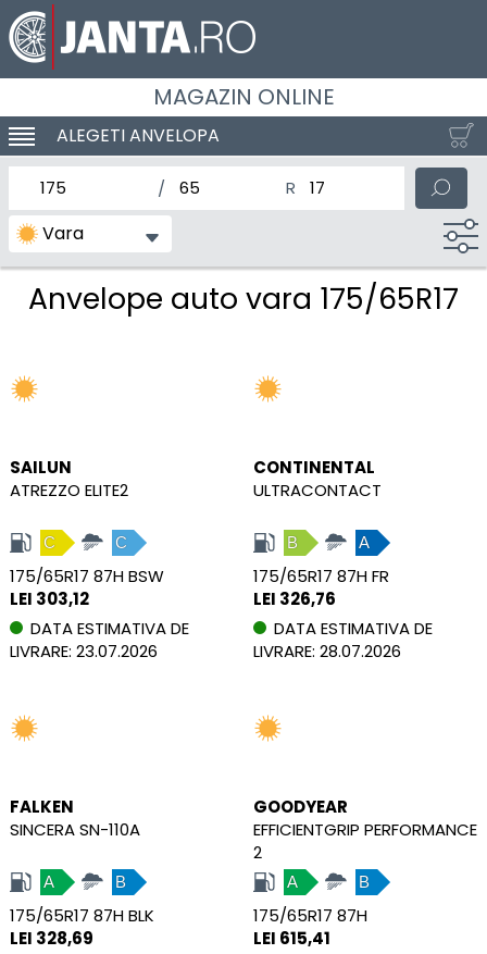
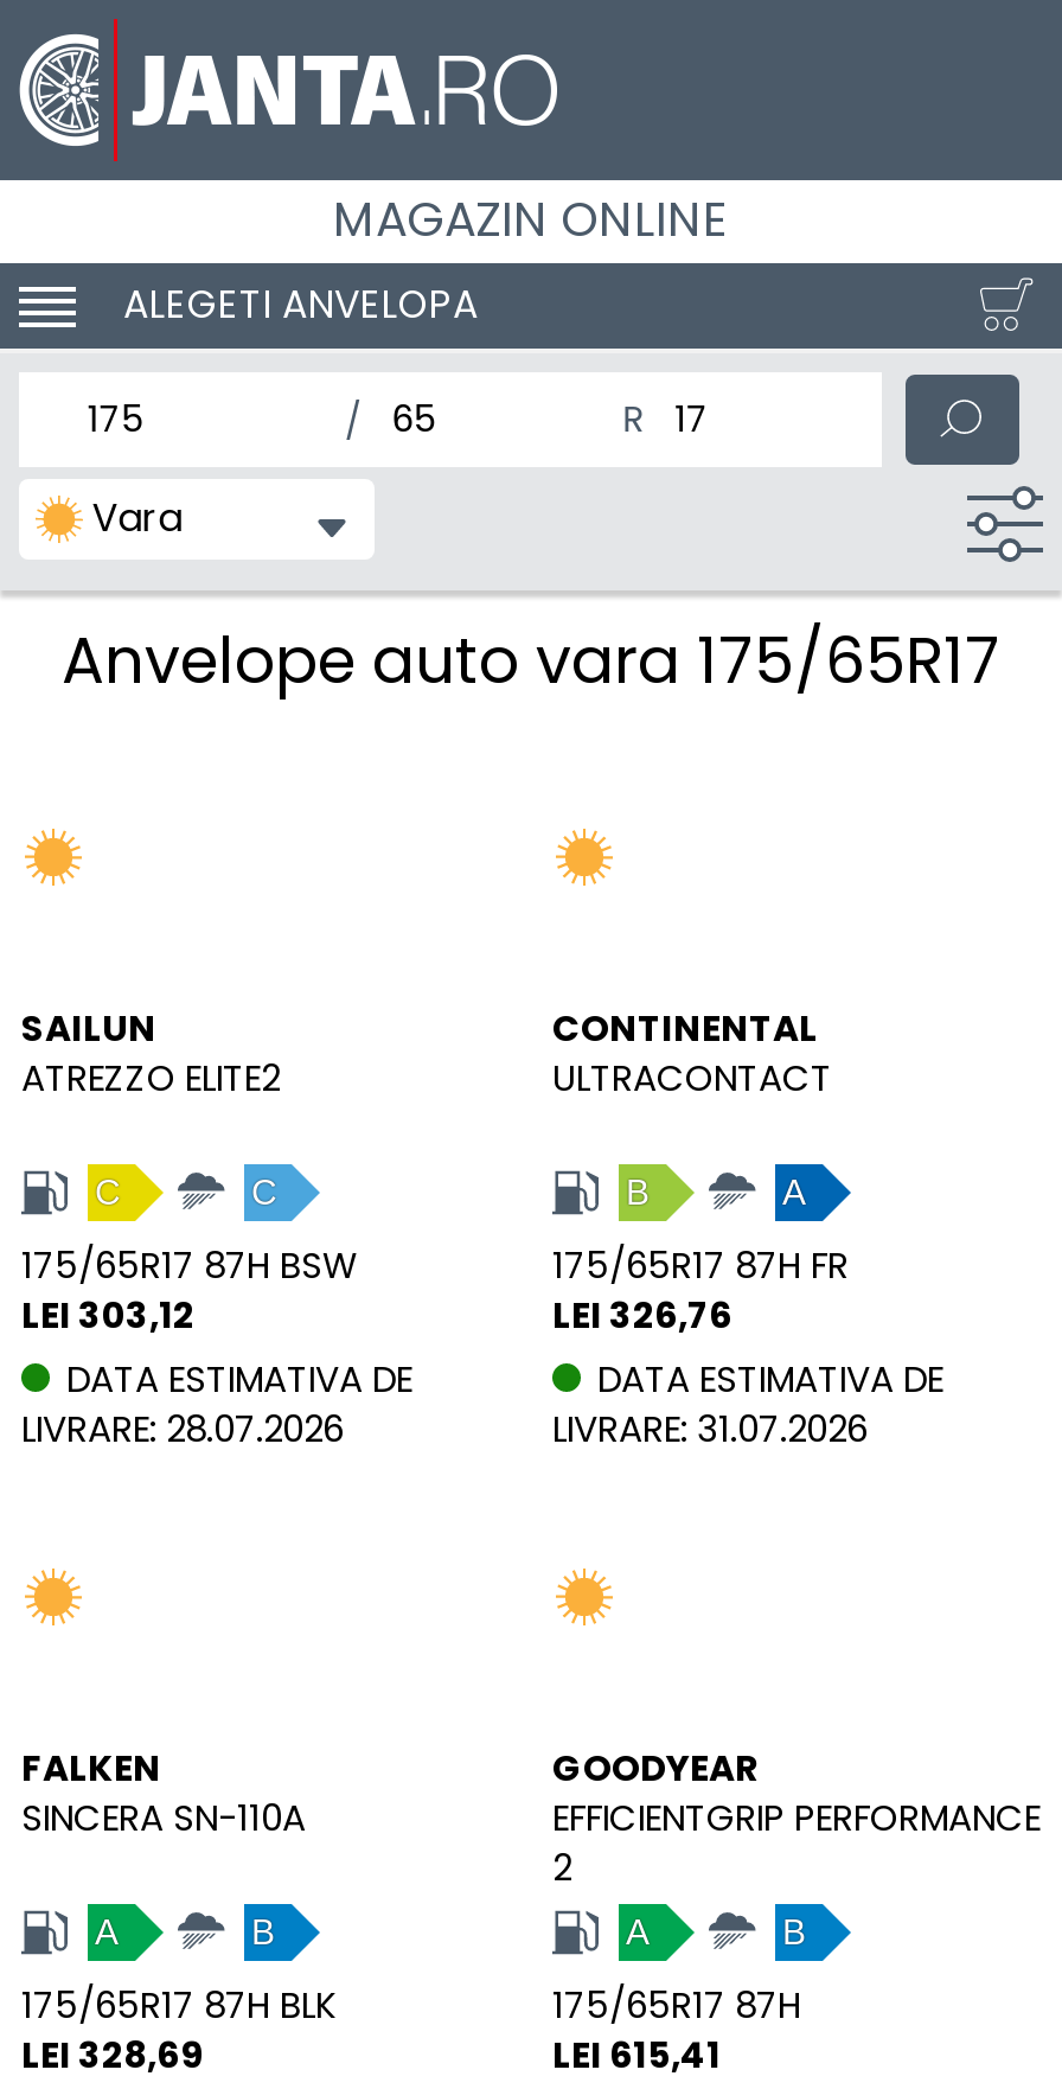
[10,640,158,662] LIVRARE: 23.07.2026 -> [21,1404,344,1454] LIVRARE: 28.07.2026
[253,640,401,662] LIVRARE: 28.07.2026 -> [552,1404,868,1454] LIVRARE: 31.07.2026

